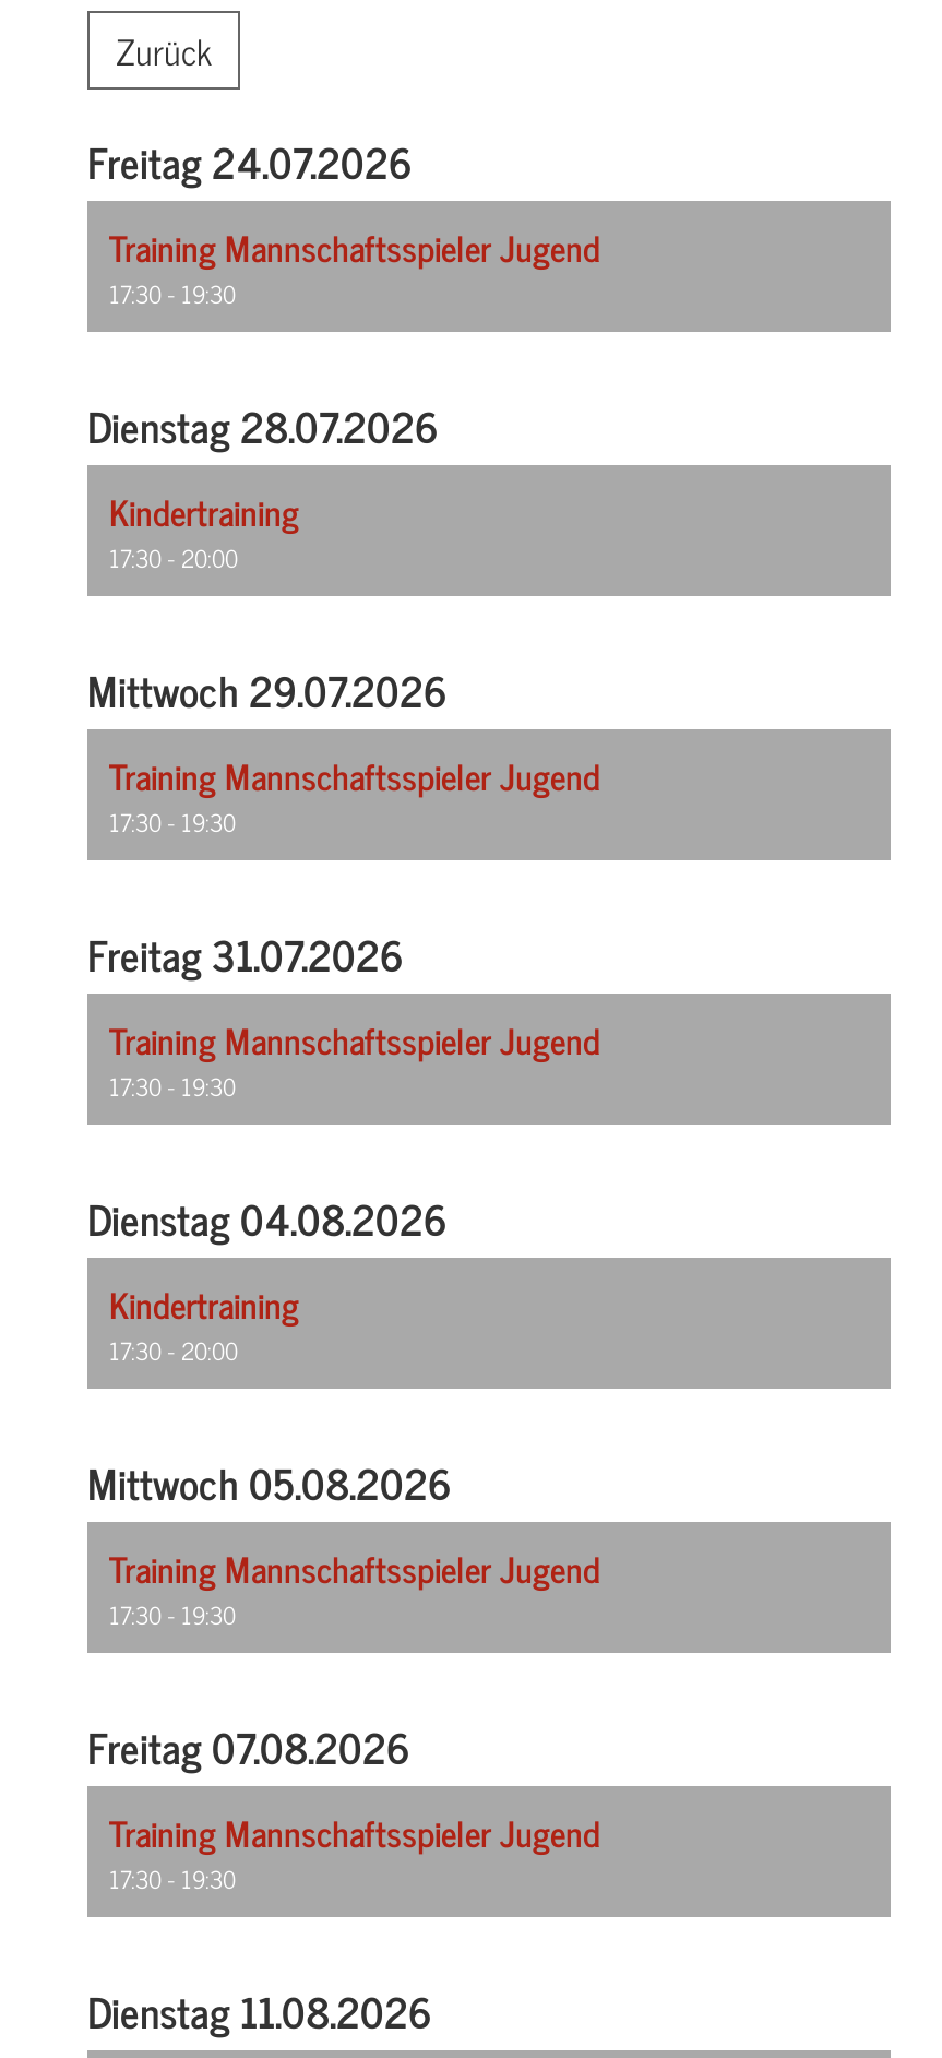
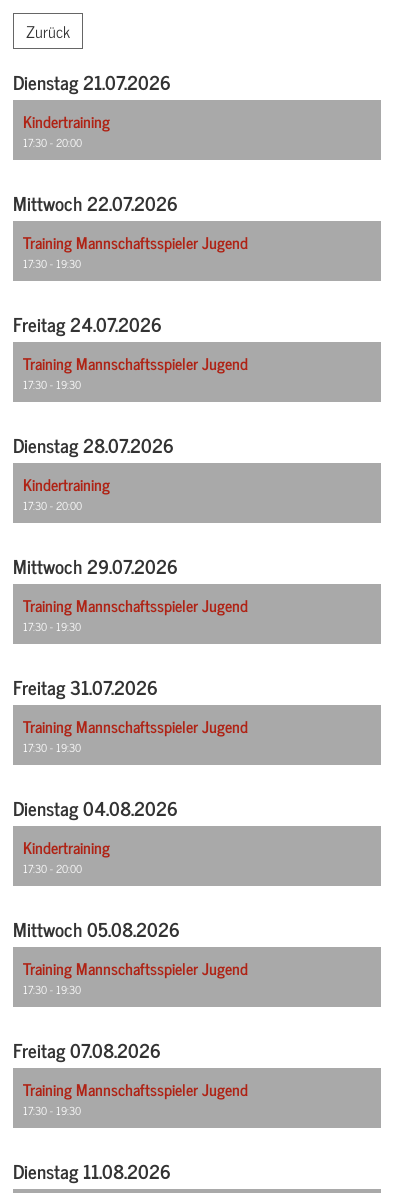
none -> [13,66,248,272] Dienstag 21.07.2026 | Kindertraining | 17:30 - 20:00 | Mittwoch 22.07.2026 | Training Mannschaftsspieler Jugend | 17:30 - 19:30

